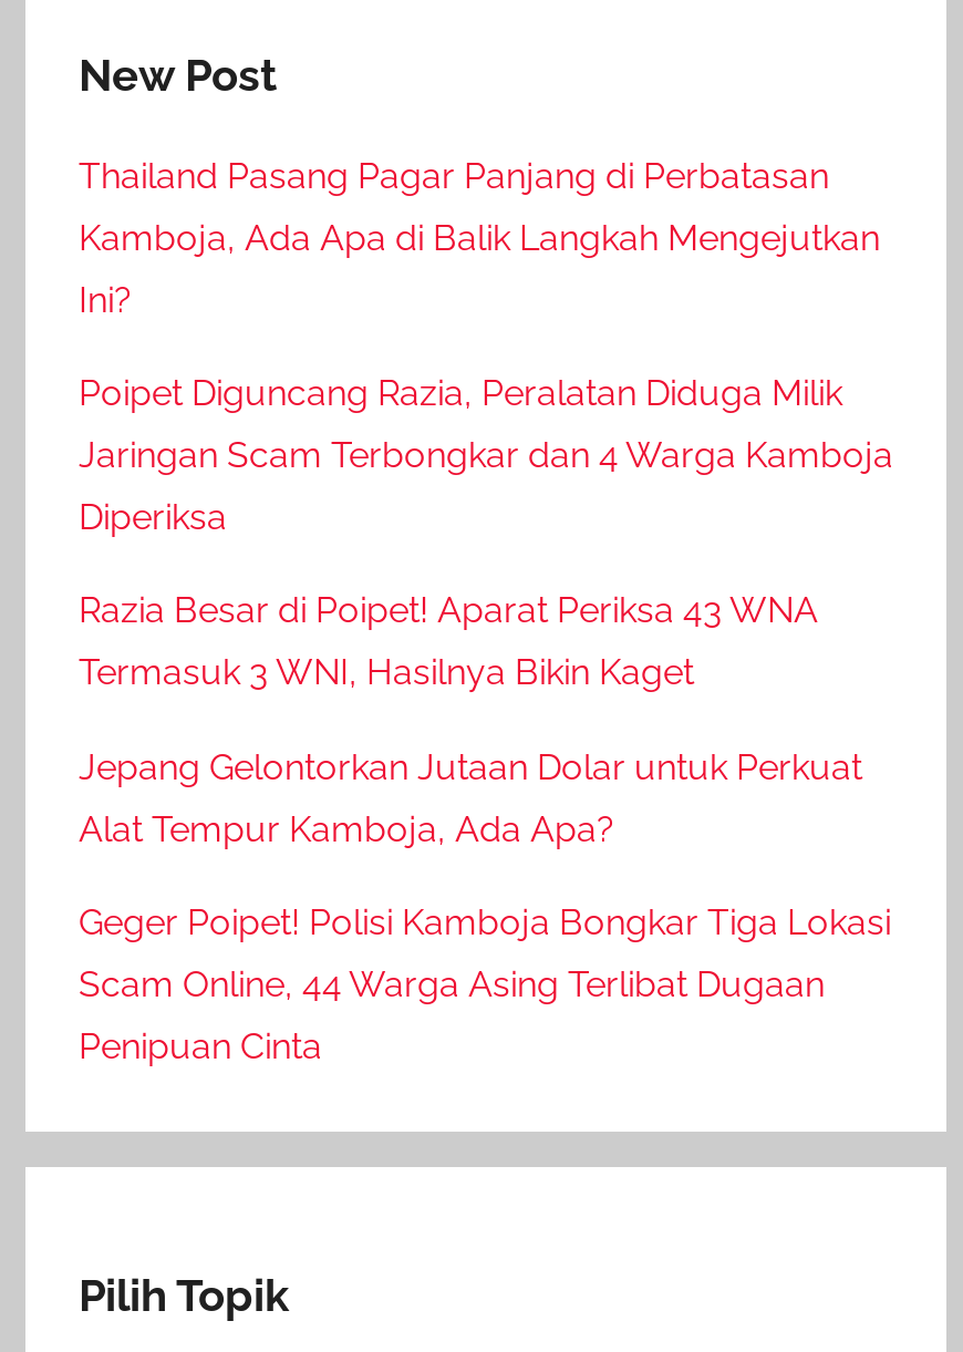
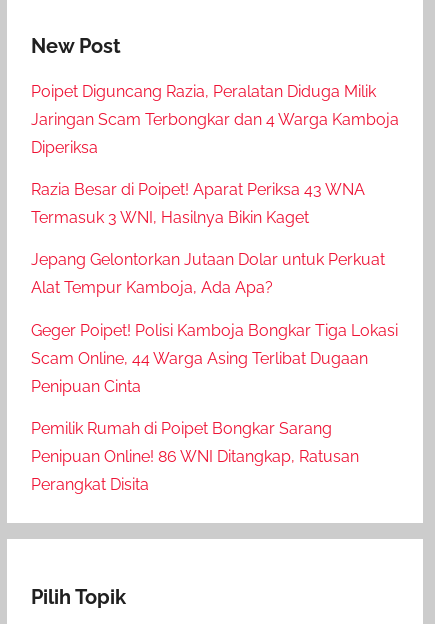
[79,154,880,320] Thailand Pasang Pagar Panjang di Perbatasan | Kamboja, Ada Apa di Balik Langkah Mengejutkan | Ini? -> none
moved [79,372,893,1068] -> [31,82,399,396]: Poipet Diguncang Razia, Peralatan Diduga Milik | Jaringan Scam Terbongkar dan 4 Warga Kamboja | Diperiksa | ... | Scam Online, 44 Warga Asing Terlibat Dugaan | Penipuan Cinta
none -> [31,419,359,494] Pemilik Rumah di Poipet Bongkar Sarang | Penipuan Online! 86 WNI Ditangkap, Ratusan | Perangkat Disita

